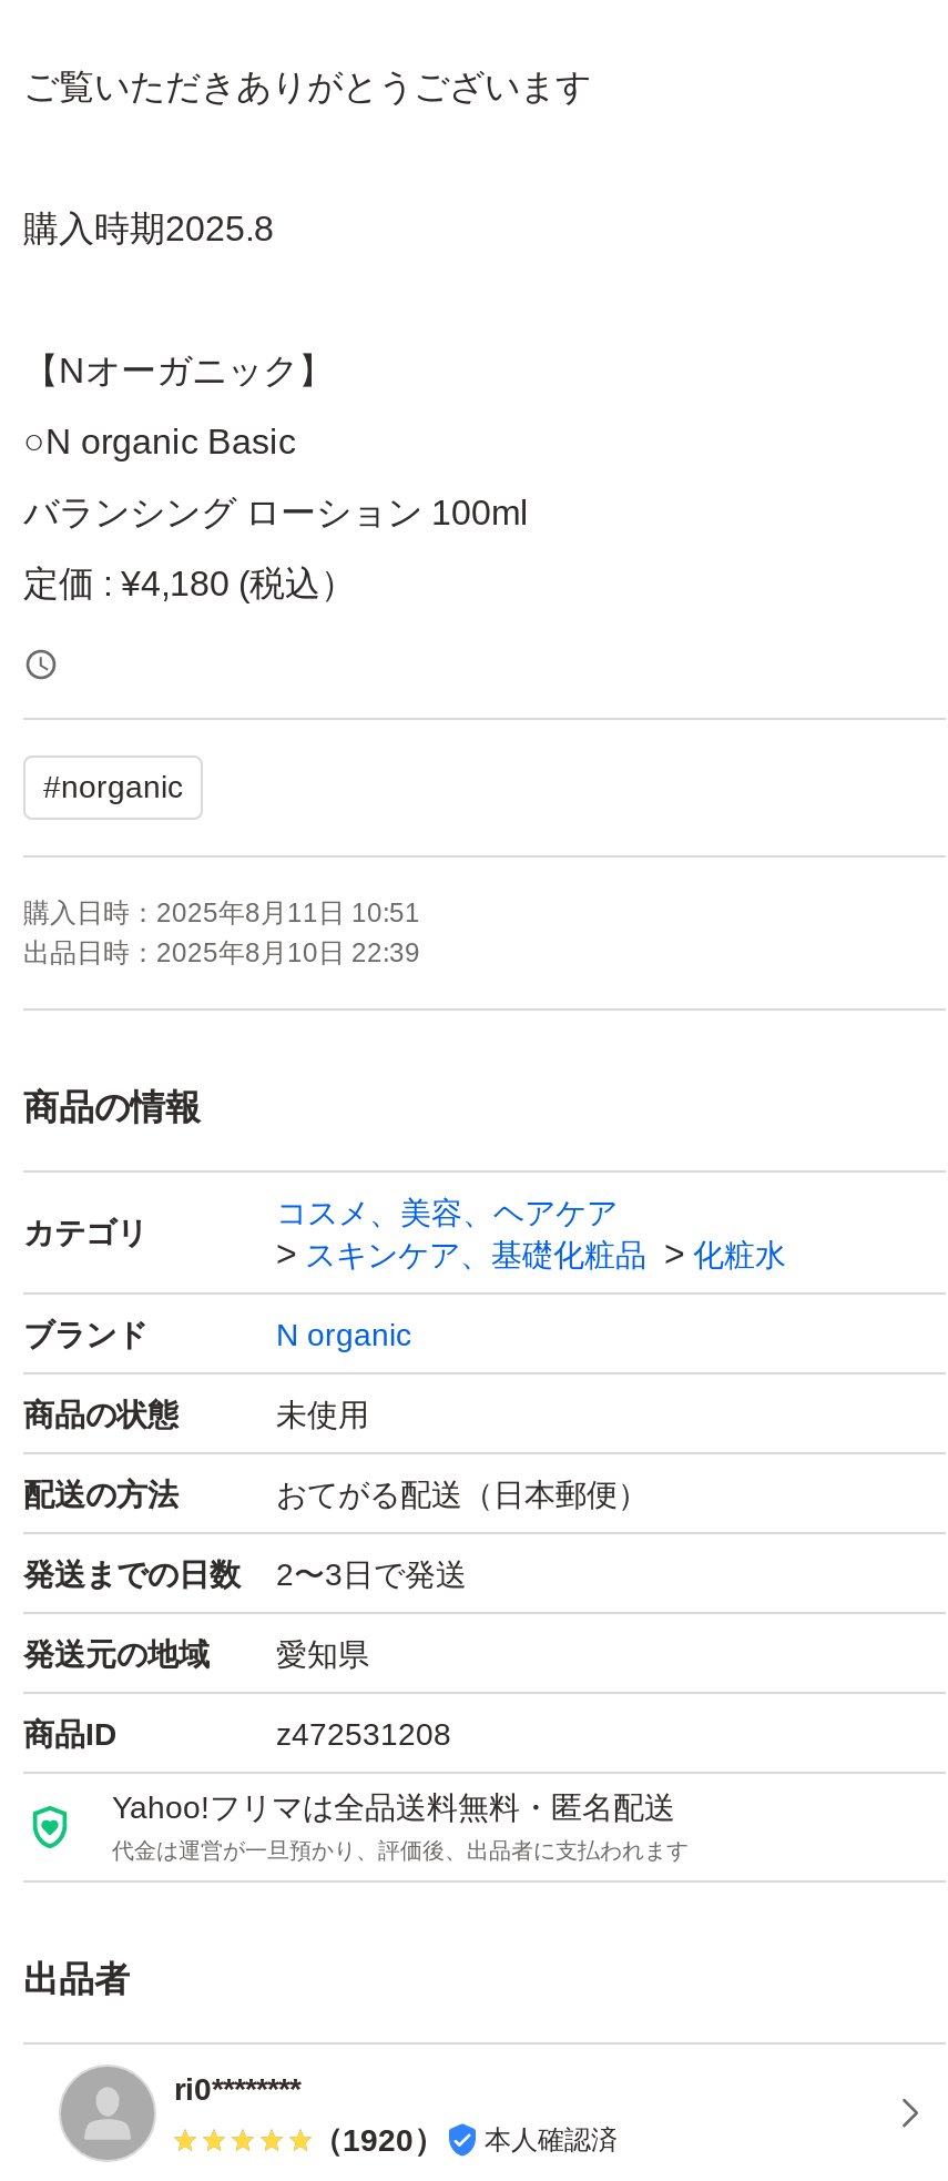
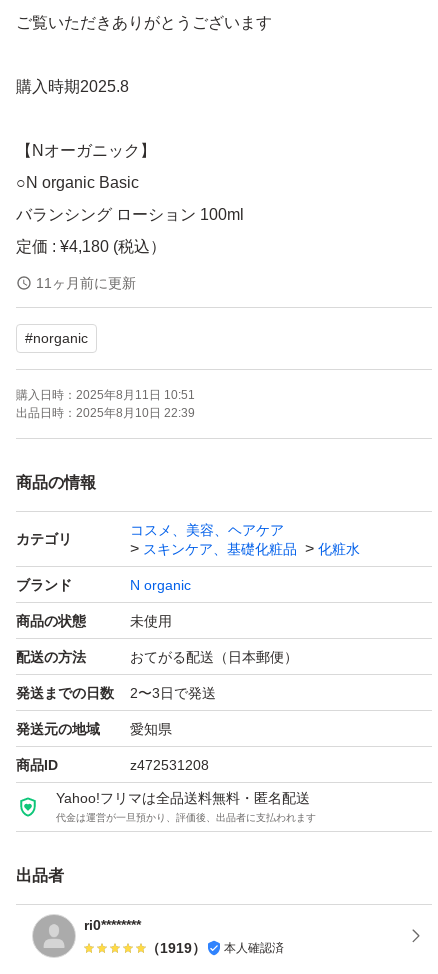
none -> [36,275,136,291] 11ヶ月前に更新
[312,2122,618,2157] （1920） 本人確認済 -> [146,940,284,956] （1919） 本人確認済

